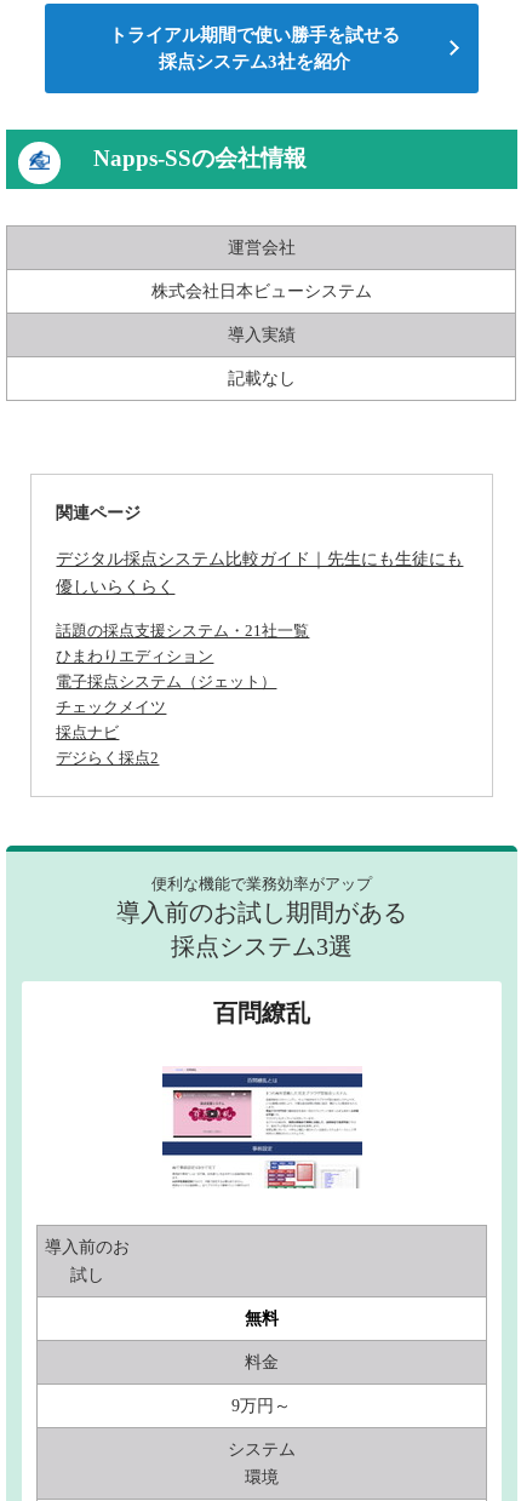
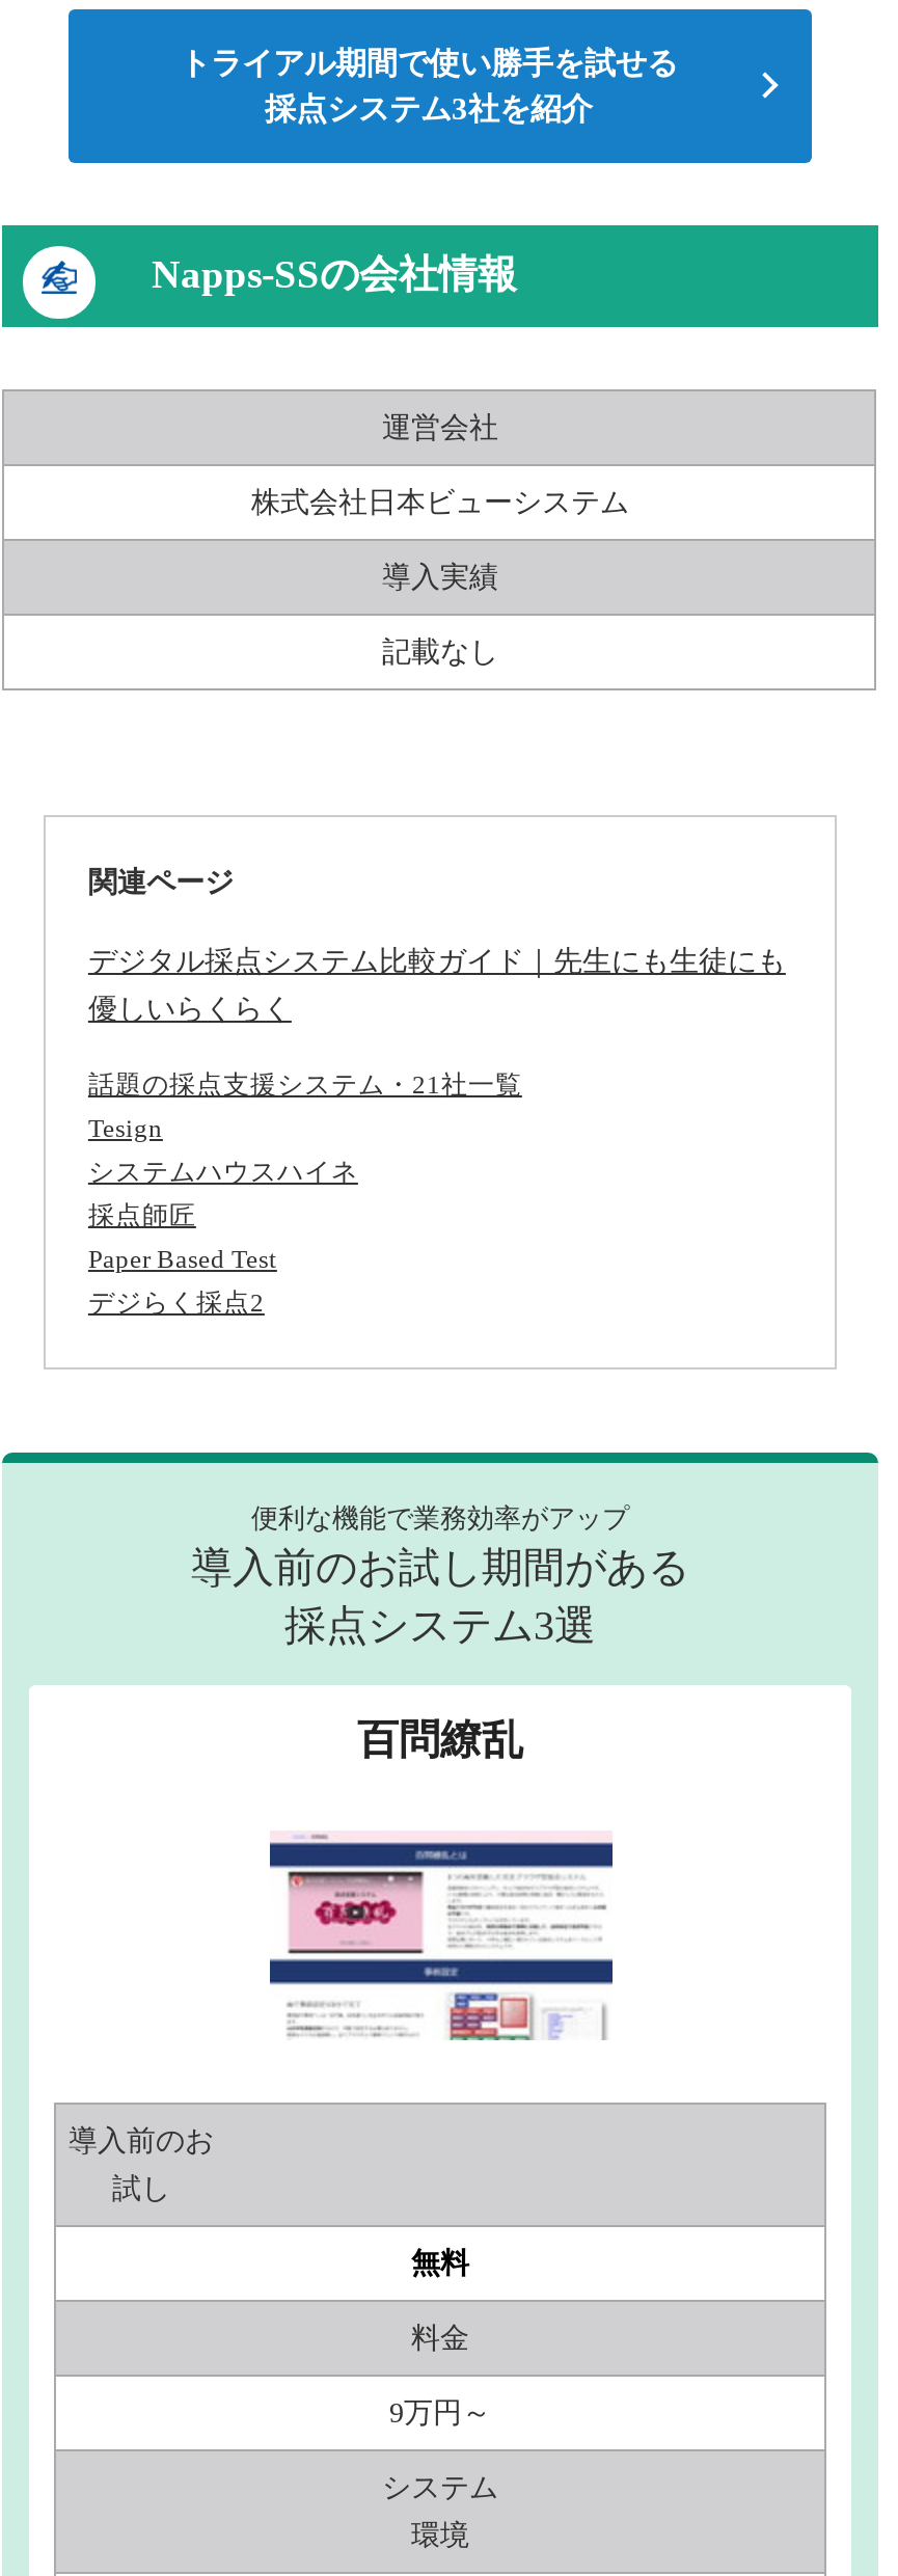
[56,648,214,665] ひまわりエディション -> [88,1114,163,1143] Tesign
[56,674,277,691] 電子採点システム（ジェット） -> [88,1158,358,1187] システムハウスハイネ
[56,699,166,716] チェックメイツ -> [88,1201,196,1230] 採点師匠
[56,724,119,741] 採点ナビ -> [88,1245,277,1274] Paper Based Test

